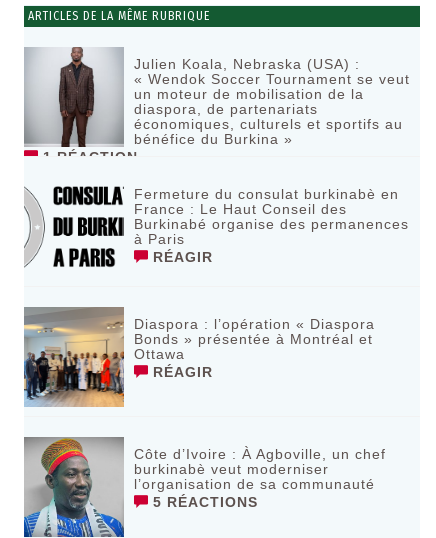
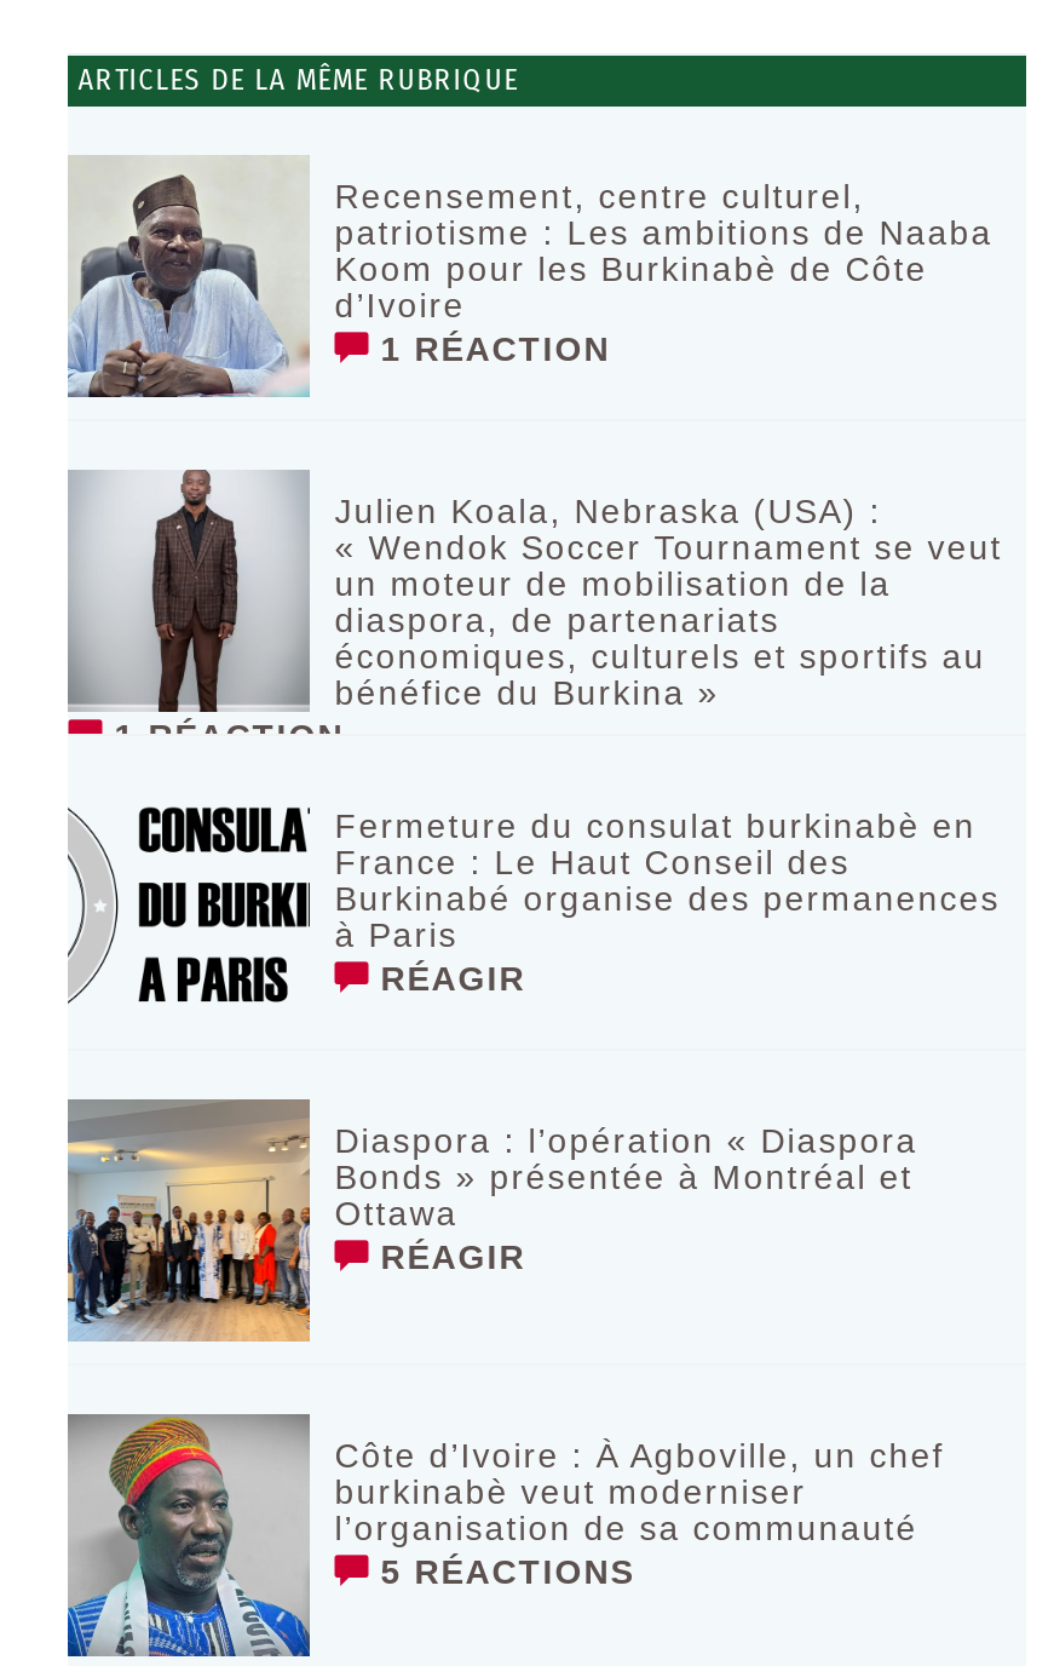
none -> [68,157,993,419] [image] | Recensement, centre culturel, | patriotisme : Les ambitions de Naaba | Koom pour les Burkinabè de Côte | d’Ivoire | 1 RÉACTION

